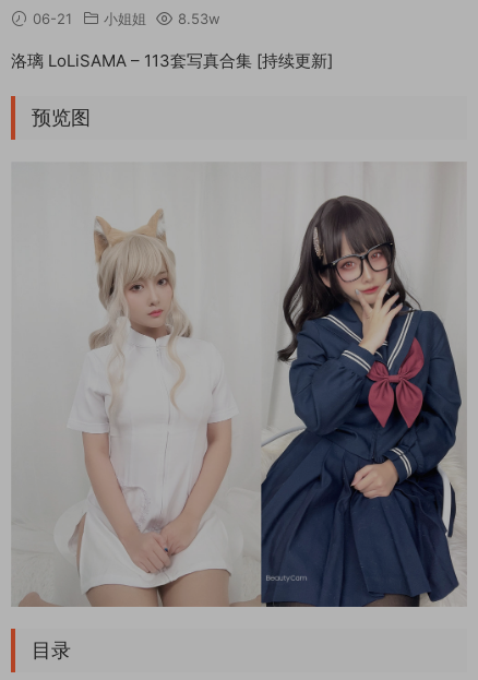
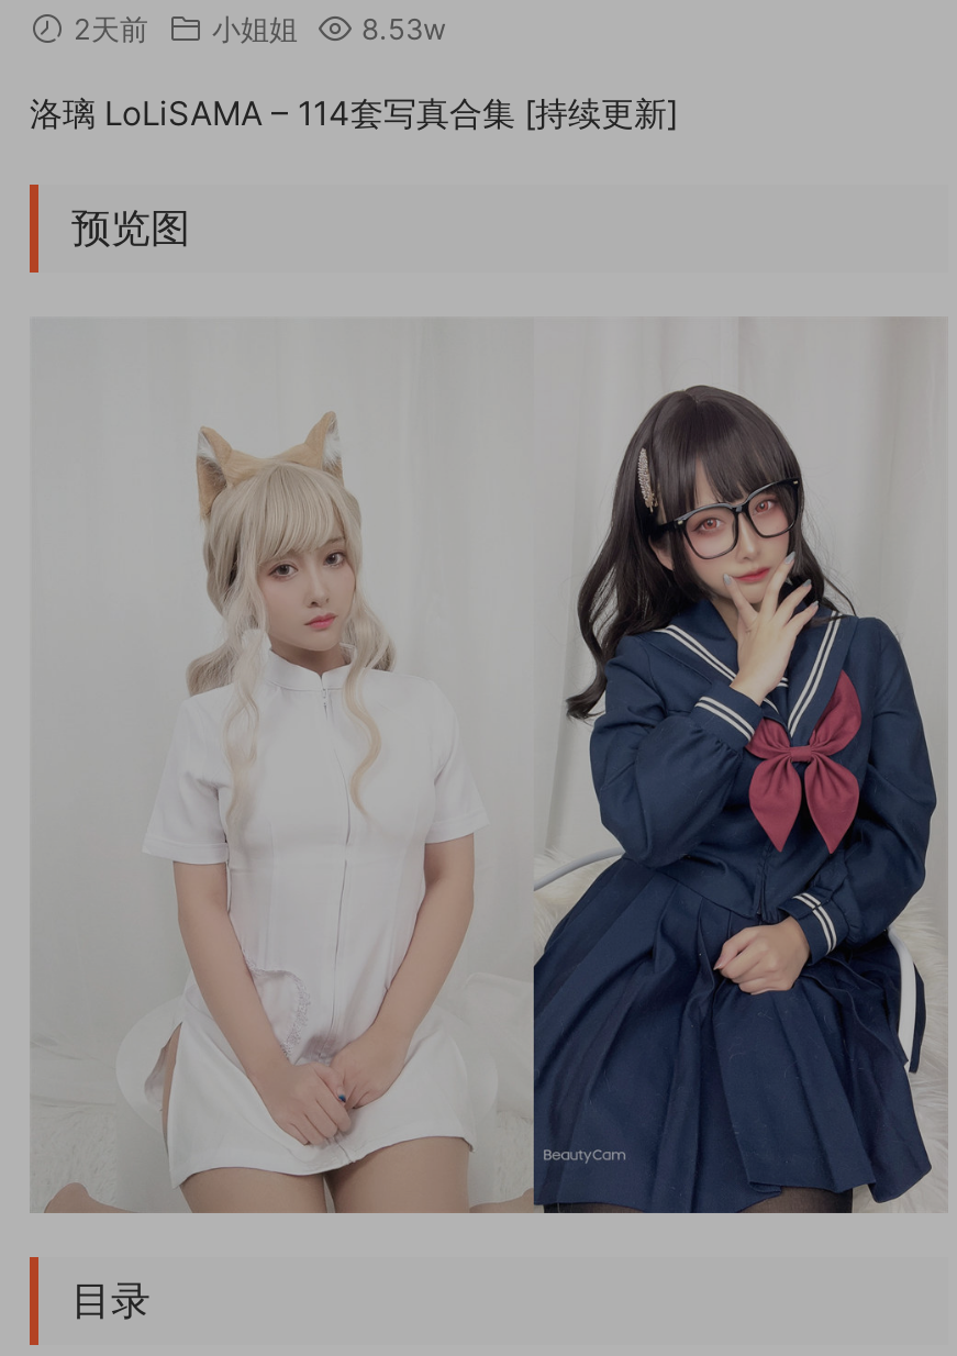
[28,10,220,27] 06-21 小姐姐 8.53w -> [65,11,447,46] 2天前 小姐姐 8.53w
[11,50,333,71] 洛璃 LoLiSAMA – 113套写真合集 [持续更新] -> [30,92,678,134] 洛璃 LoLiSAMA – 114套写真合集 [持续更新]

